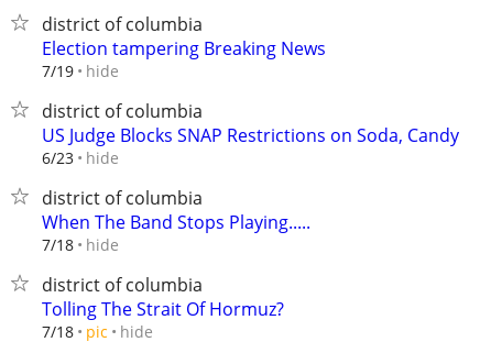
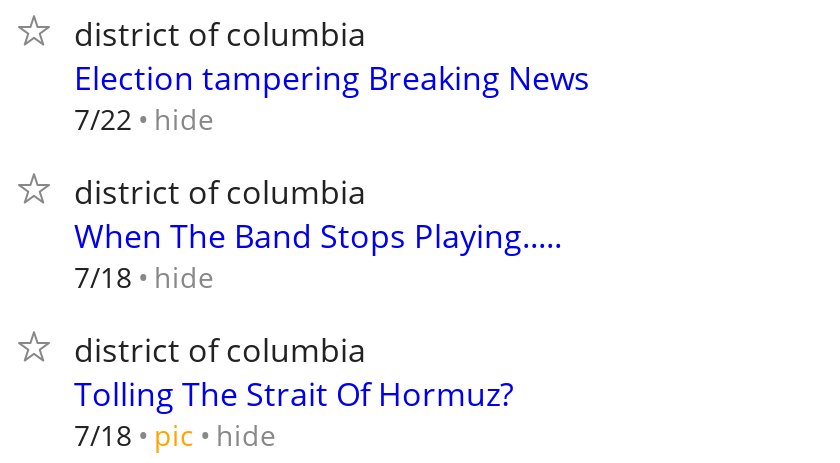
[42,60,459,168] 7/19 hide | district of columbia | US Judge Blocks SNAP Restrictions on Soda, Candy | 6/23 hide -> [74,99,214,138] 7/22 hide

